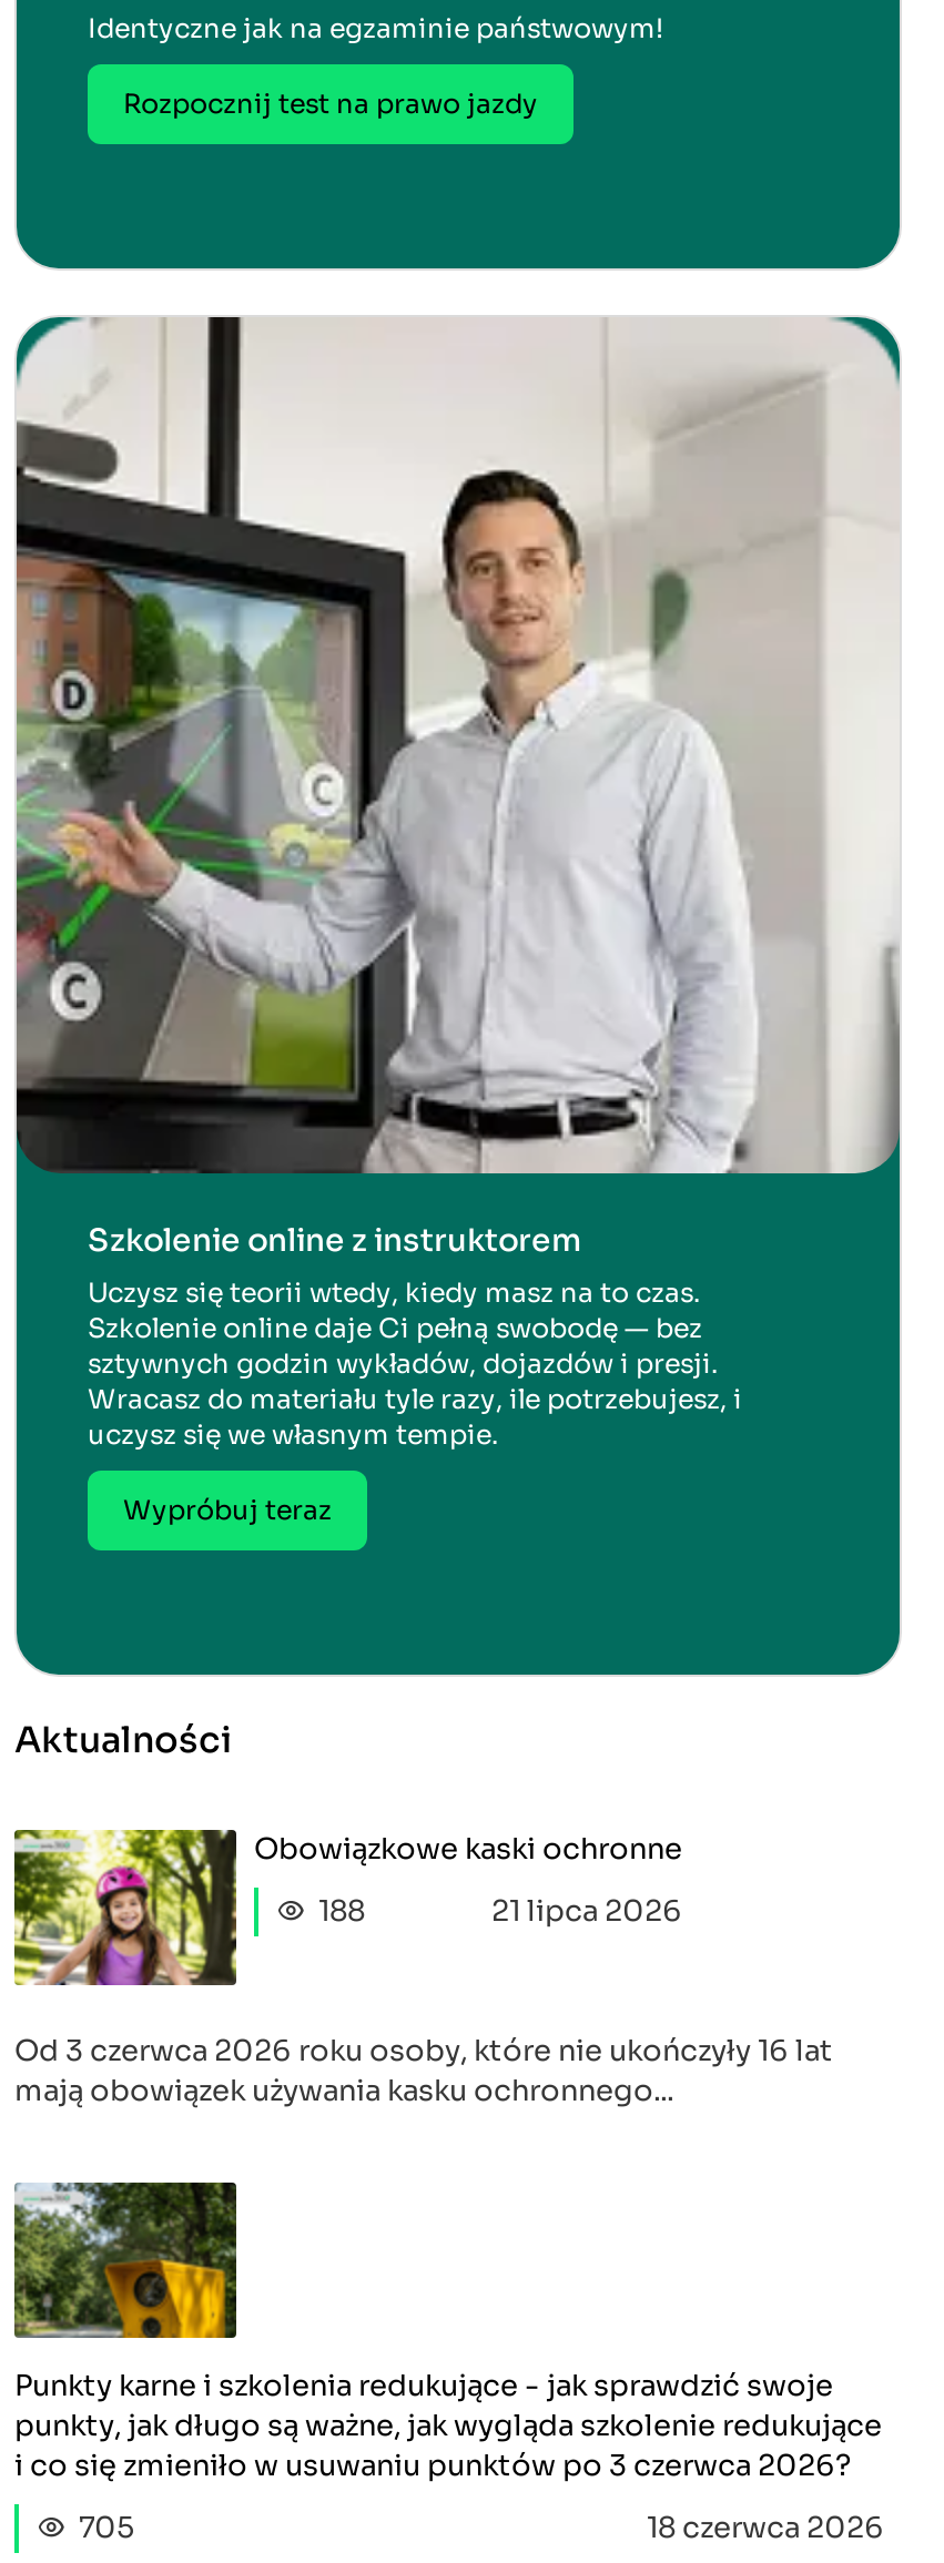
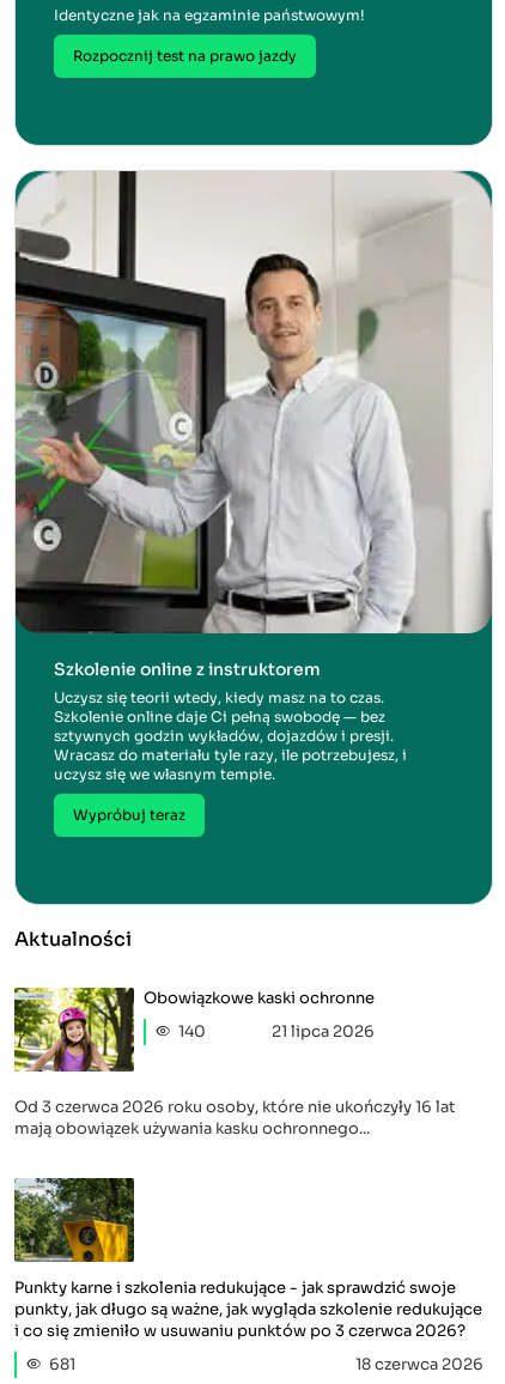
[318,1891,365,1929] 188 -> [178,1021,206,1041] 140
[79,2508,134,2545] 705 -> [49,1353,75,1374] 681

